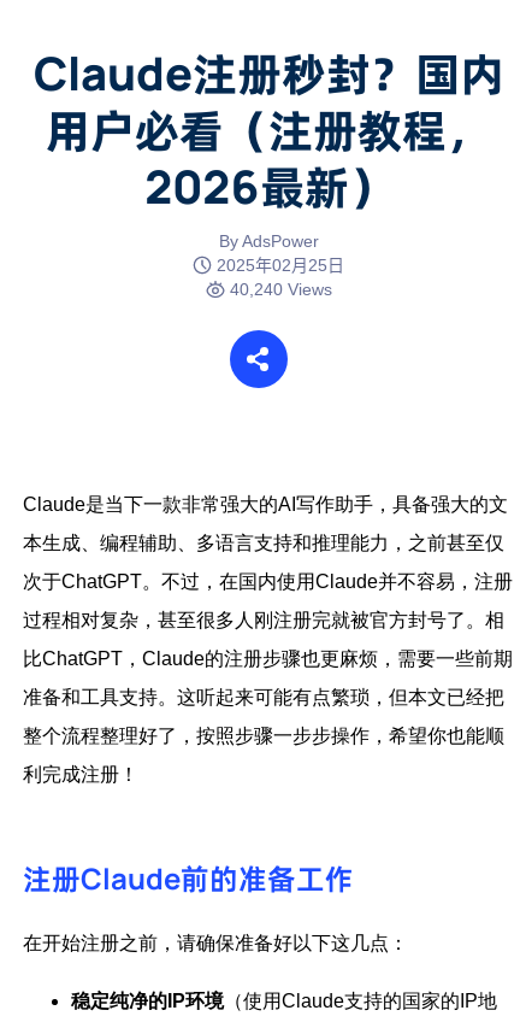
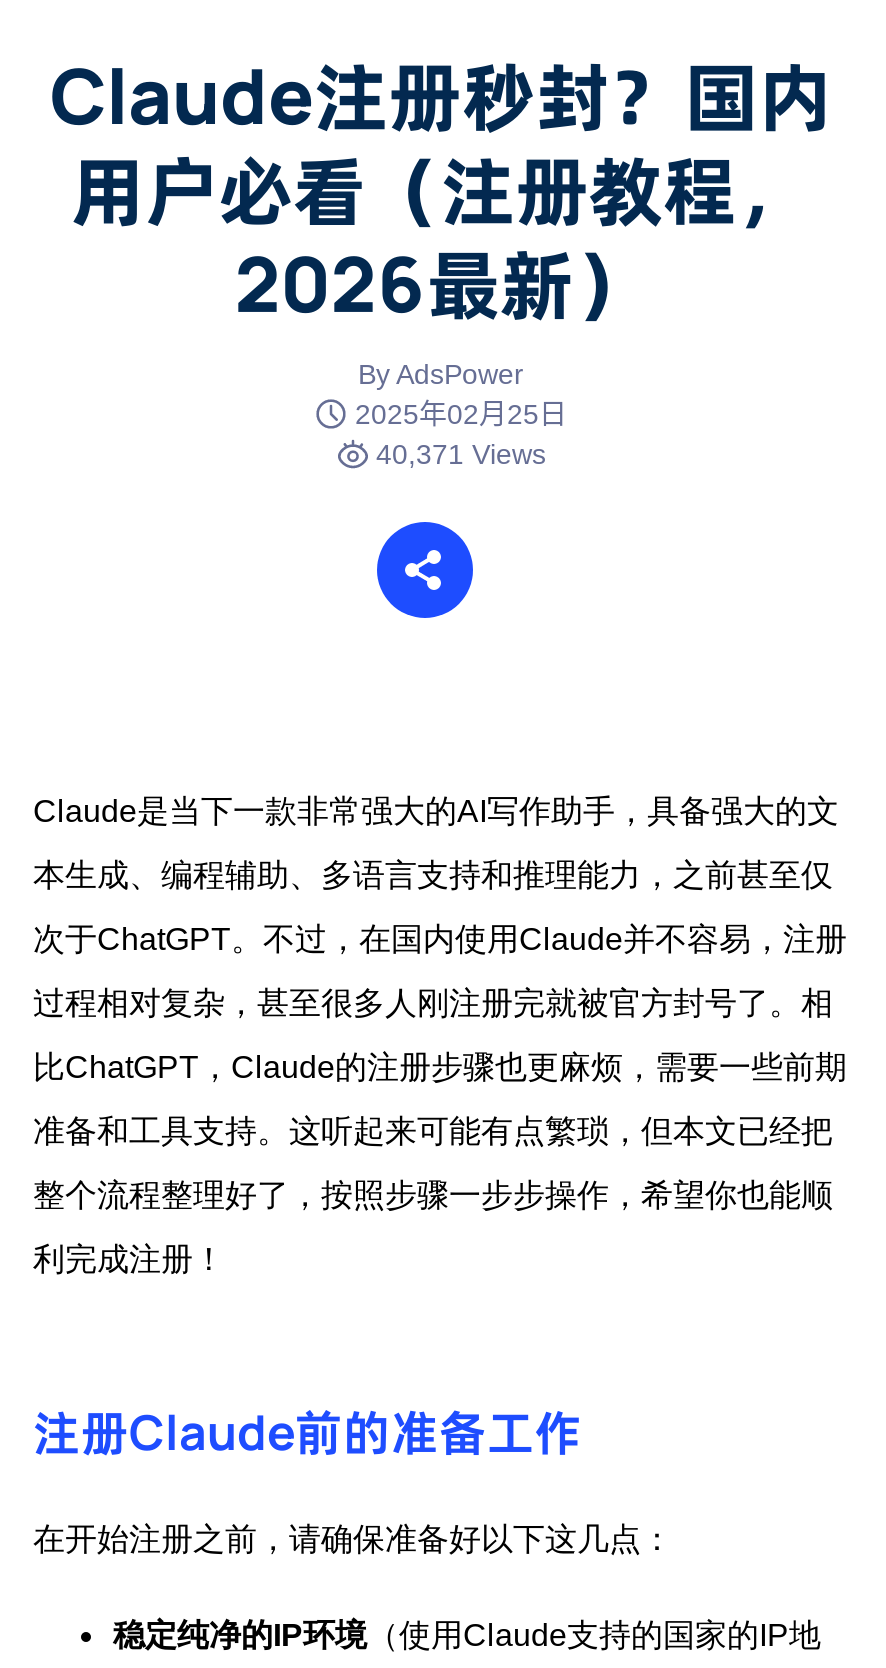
[229,280,332,299] 40,240 Views -> [376,438,546,470] 40,371 Views

